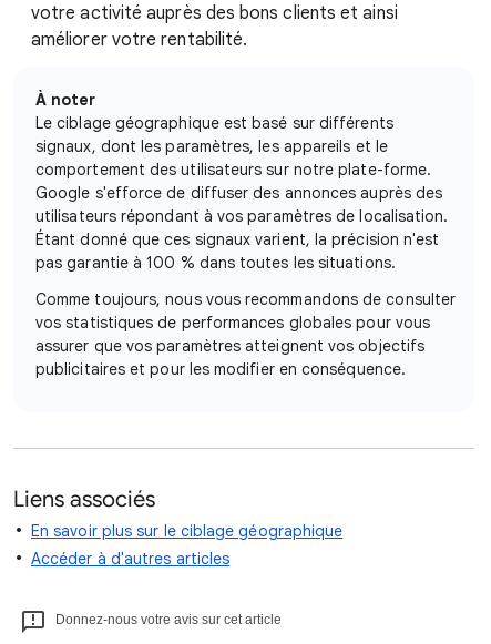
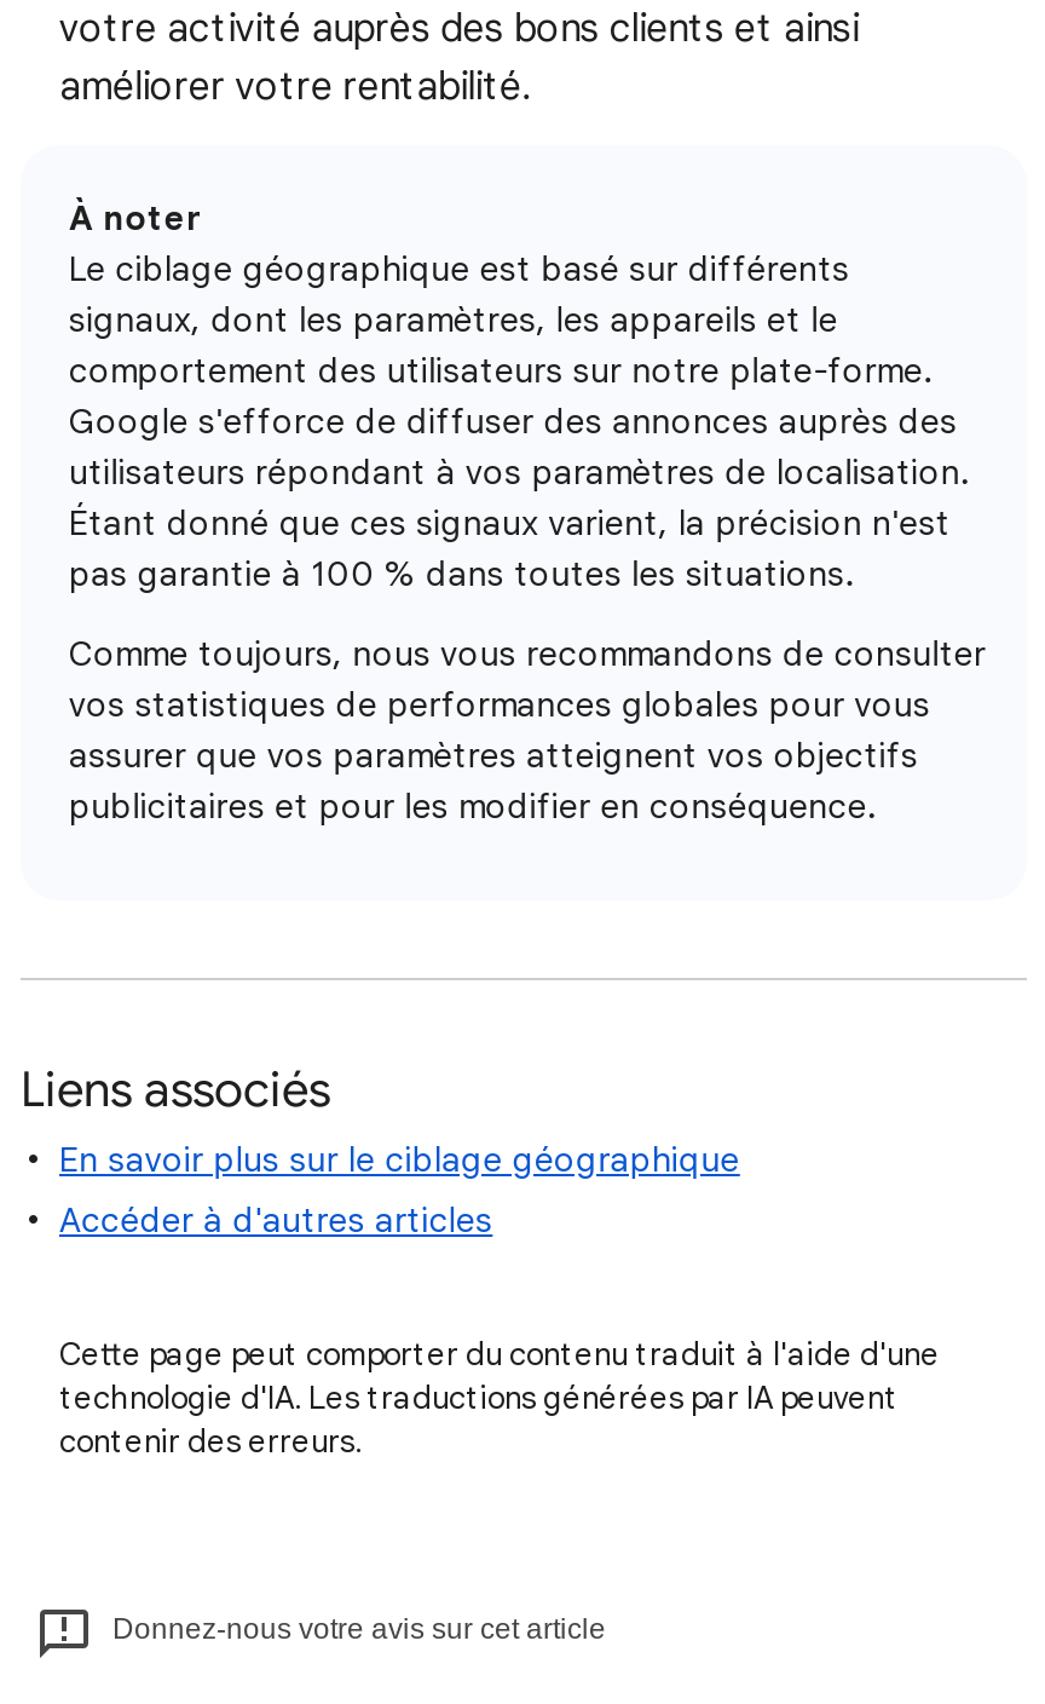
none -> [59,1334,940,1462] Cette page peut comporter du contenu traduit à l'aide d'une | technologie d'IA. Les traductions générées par IA peuvent | contenir des erreurs.

